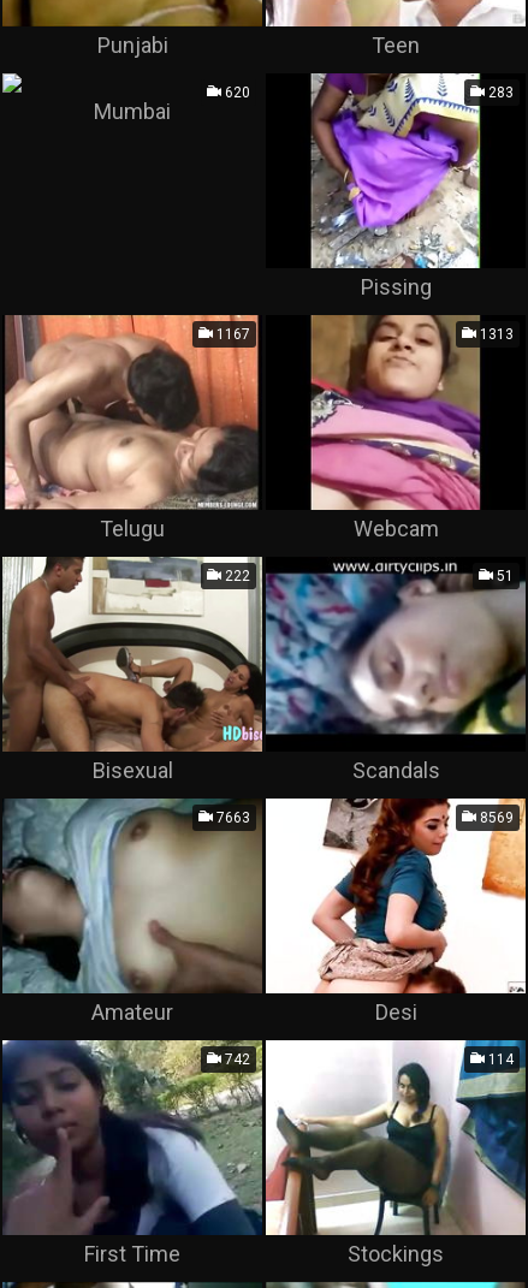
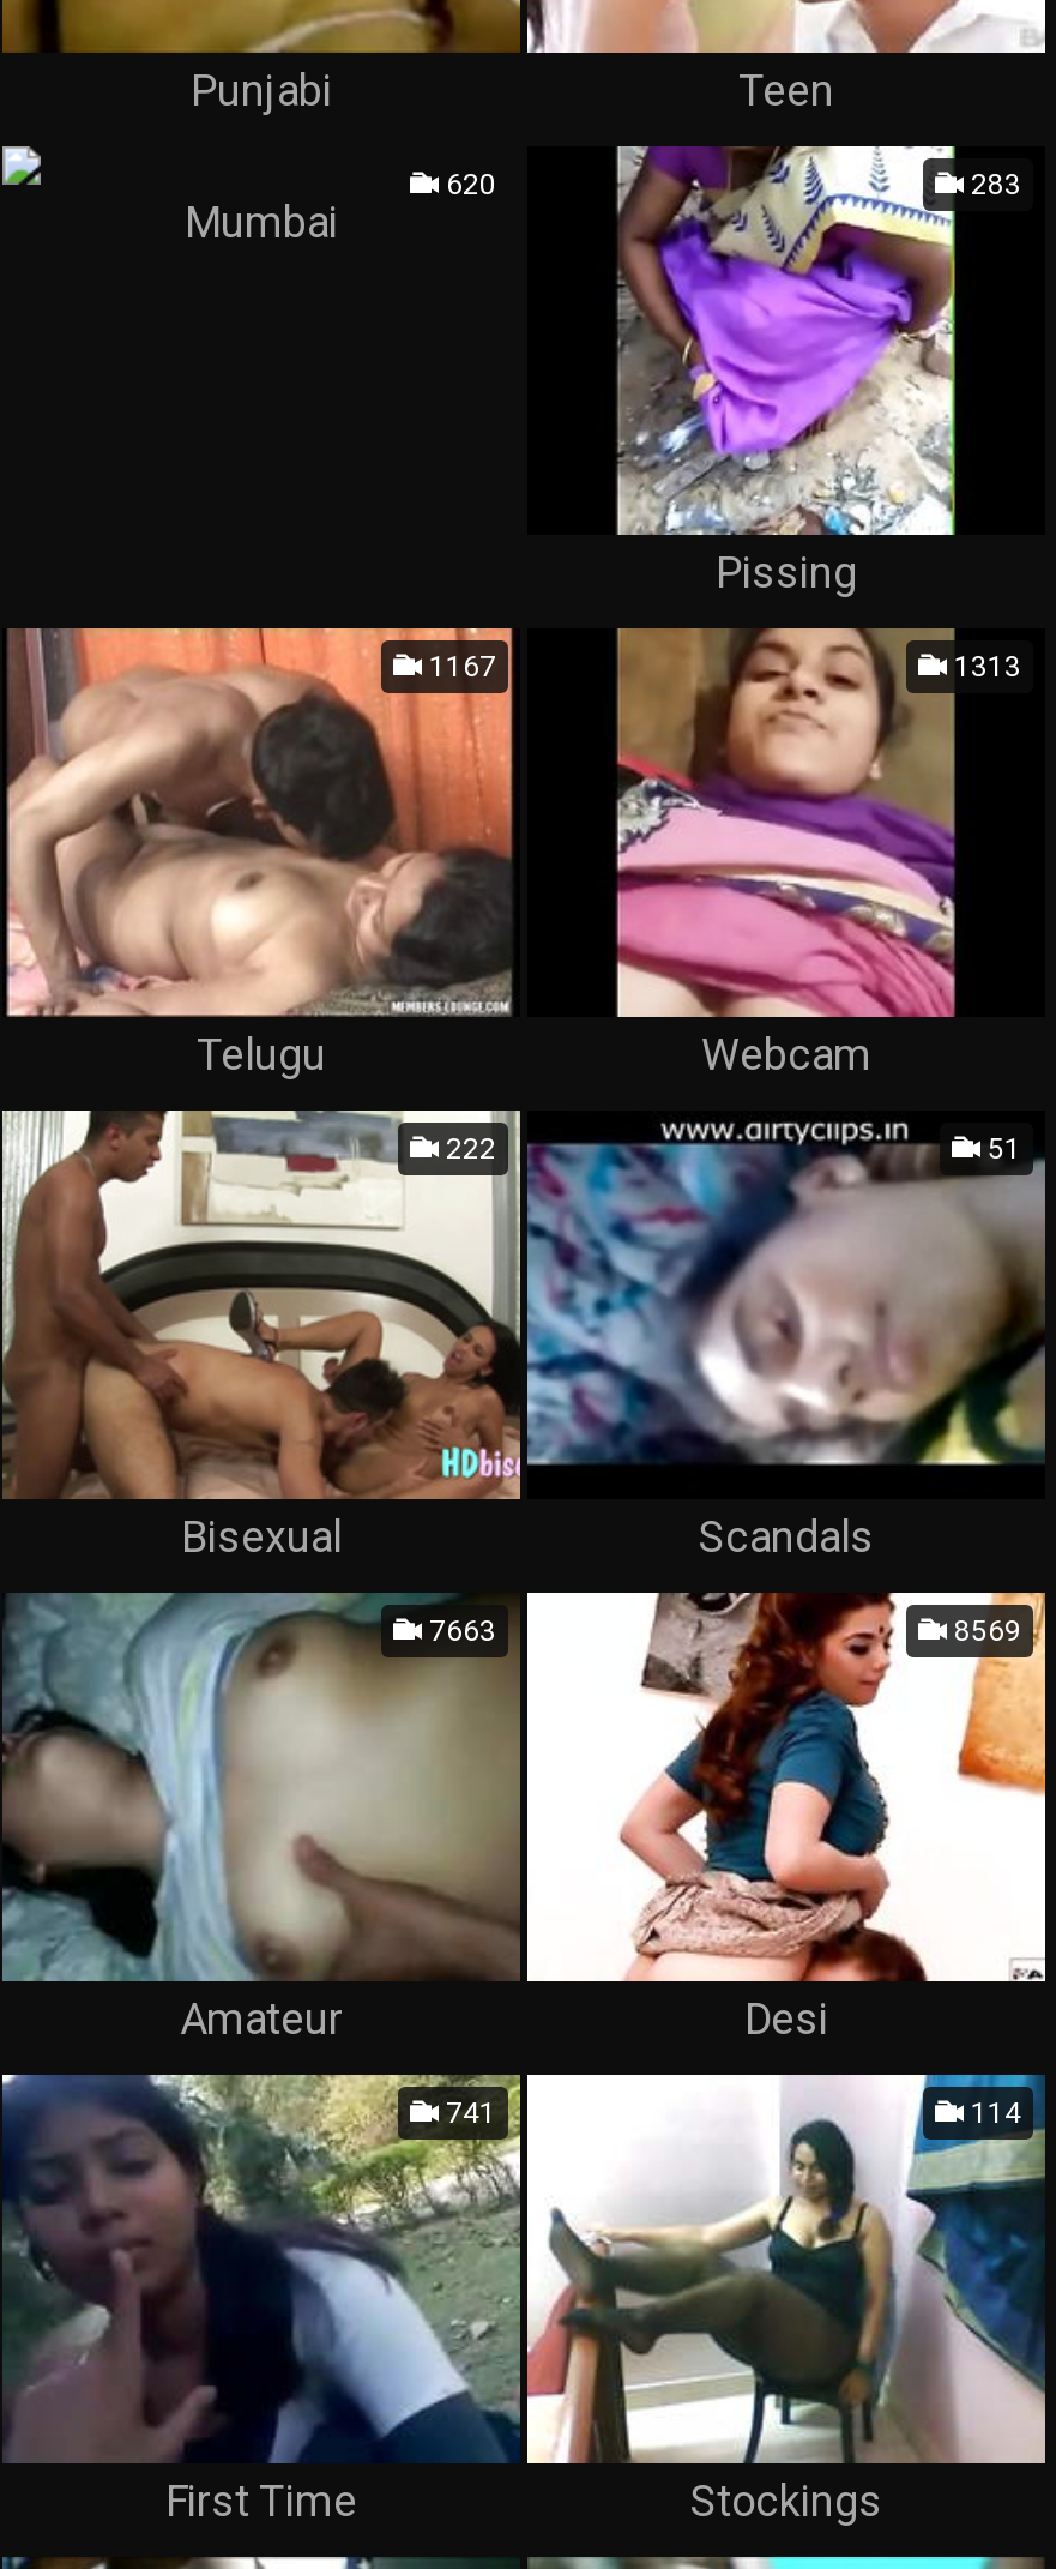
[225,1052,250,1068] 742 -> [446,2097,496,2131] 741

